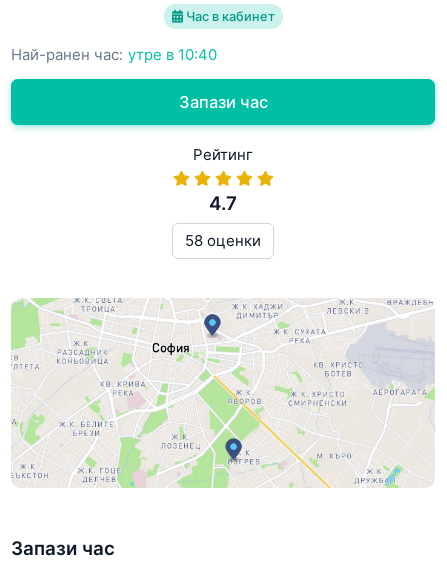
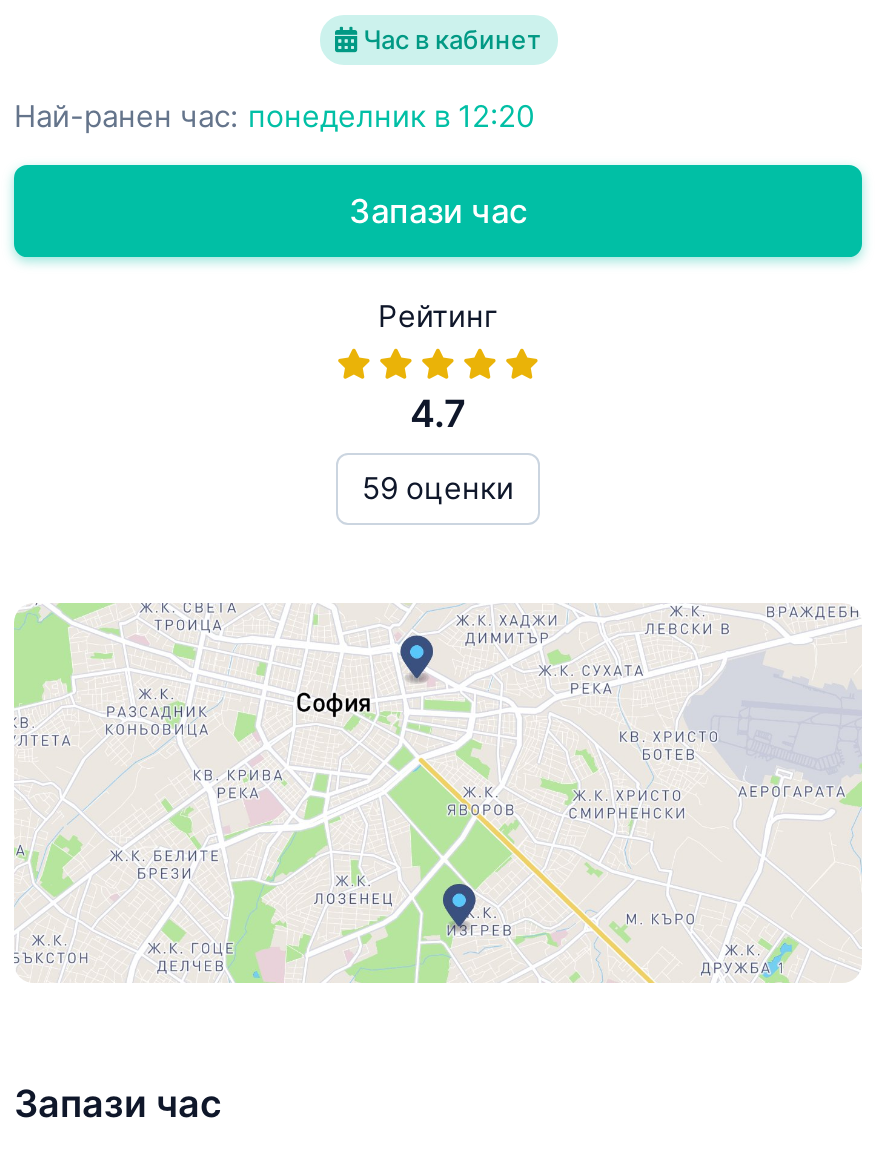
[11,45,217,64] Най-ранен час: утре в 10:40 -> [14,97,534,135] Най-ранен час: понеделник в 12:20
[185,231,261,250] 58 оценки -> [362,469,514,507] 59 оценки

